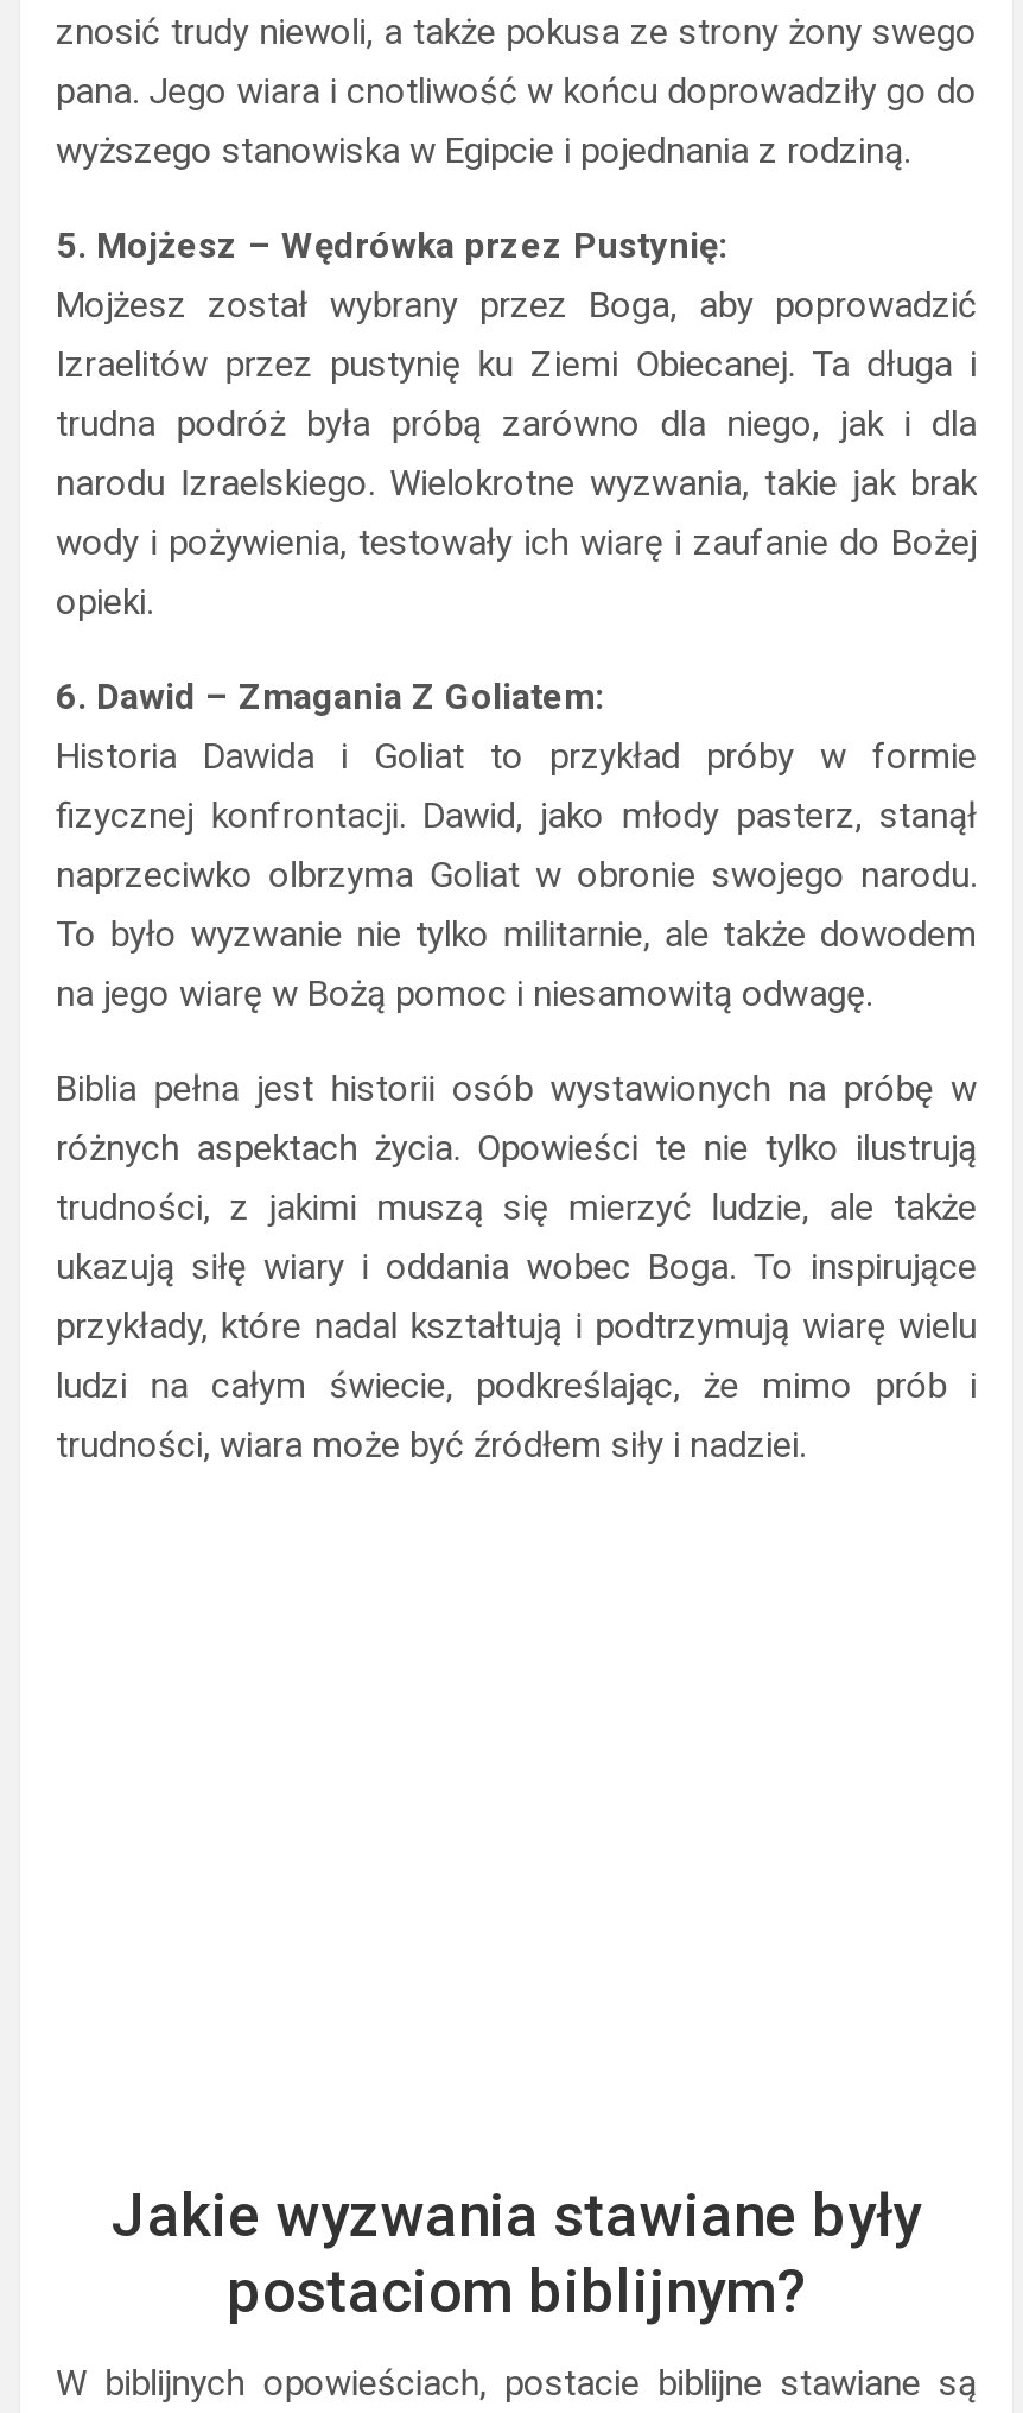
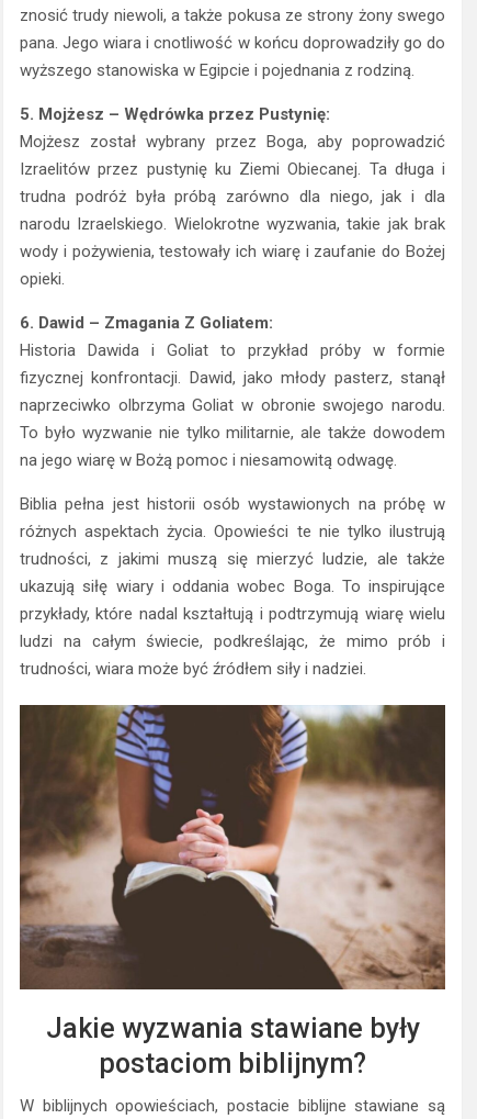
none -> [19,704,446,991] [image]

